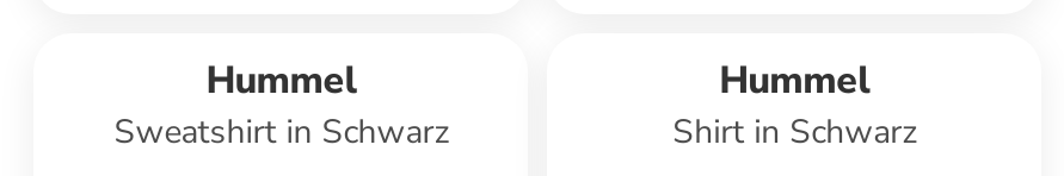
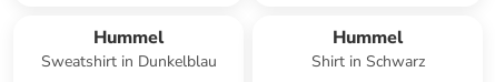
[114,109,449,155] Sweatshirt in Schwarz -> [41,51,217,72] Sweatshirt in Dunkelblau

